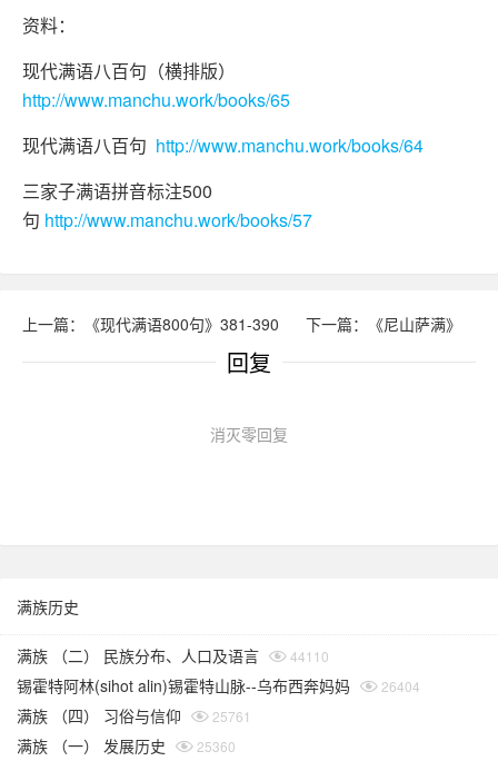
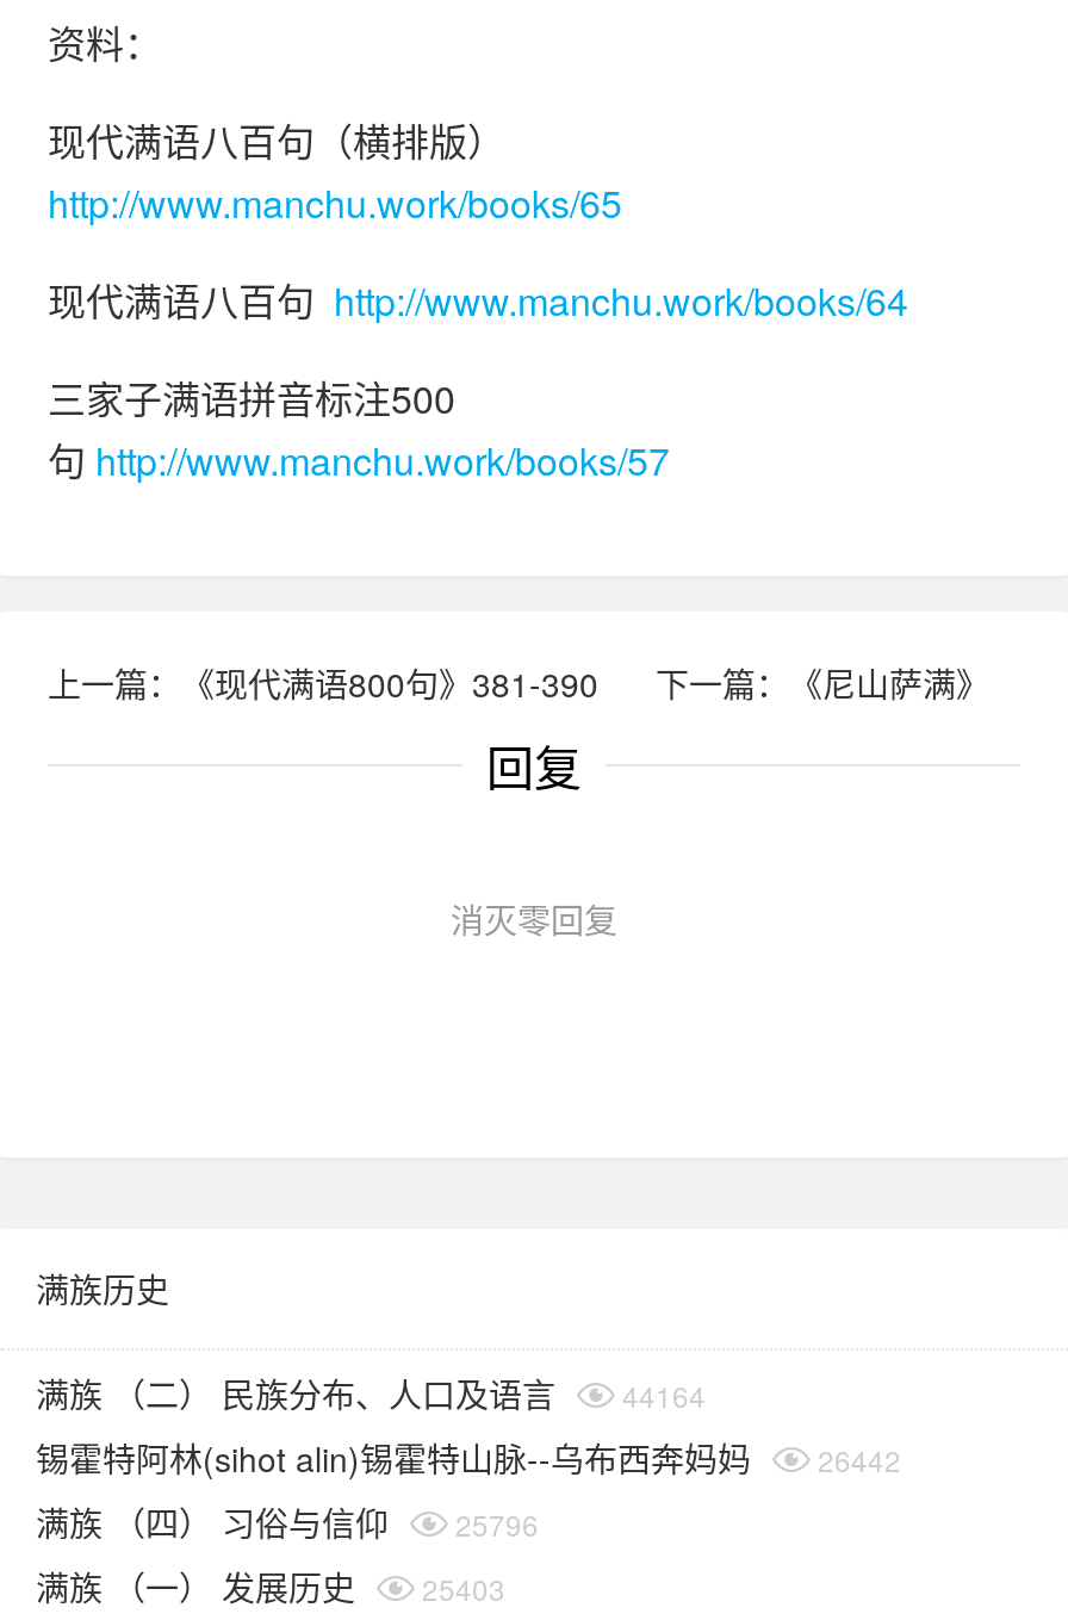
[17,644,329,666] 满族 （二） 民族分布、人口及语言 44110 -> [36,1370,706,1417] 满族 （二） 民族分布、人口及语言 44164
[17,674,420,696] 锡霍特阿林(sihot alin)锡霍特山脉--乌布西奔妈妈 26404 -> [36,1434,901,1482] 锡霍特阿林(sihot alin)锡霍特山脉--乌布西奔妈妈 26442
[17,704,251,727] 满族 （四） 习俗与信仰 25761 -> [36,1498,539,1546] 满族 （四） 习俗与信仰 25796
[17,734,236,757] 满族 （一） 发展历史 25360 -> [36,1563,505,1610] 满族 （一） 发展历史 25403

